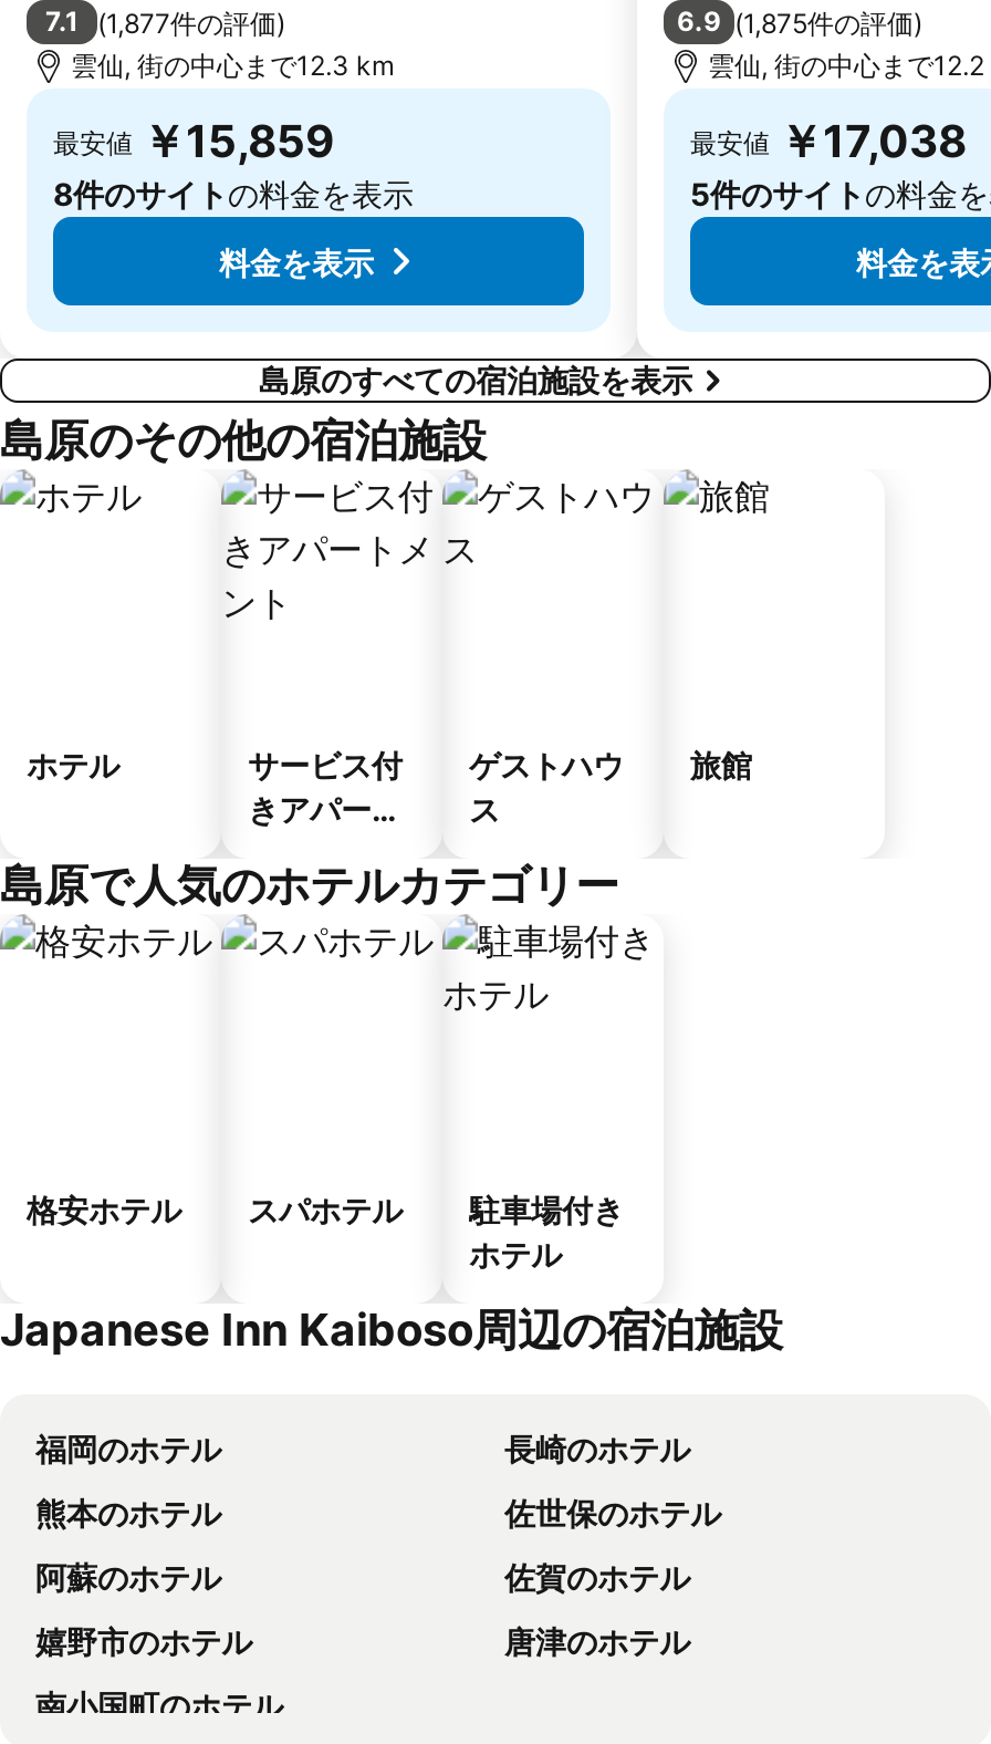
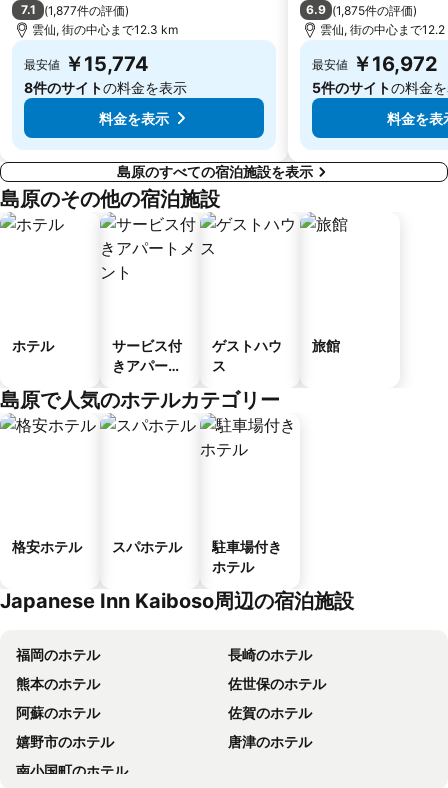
[53,115,334,168] 最安値 ￥15,859 -> [24,52,149,76] 最安値 ￥15,774
[690,115,967,168] 最安値 ￥17,038 -> [312,52,438,76] 最安値 ￥16,972

